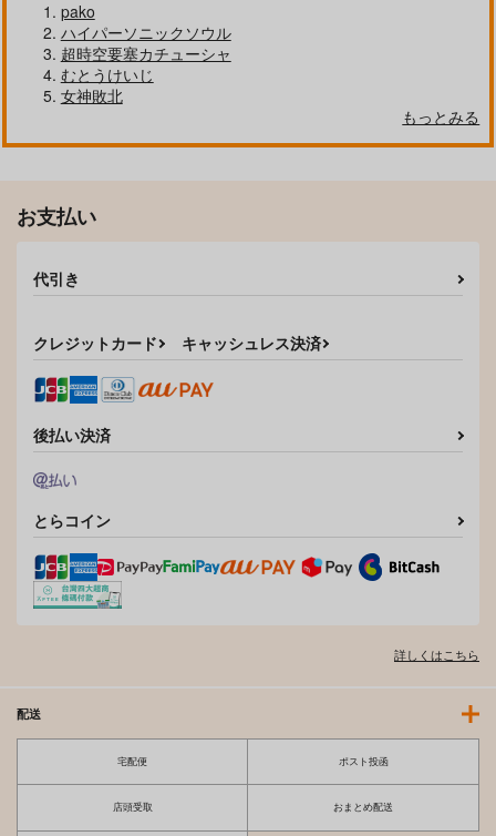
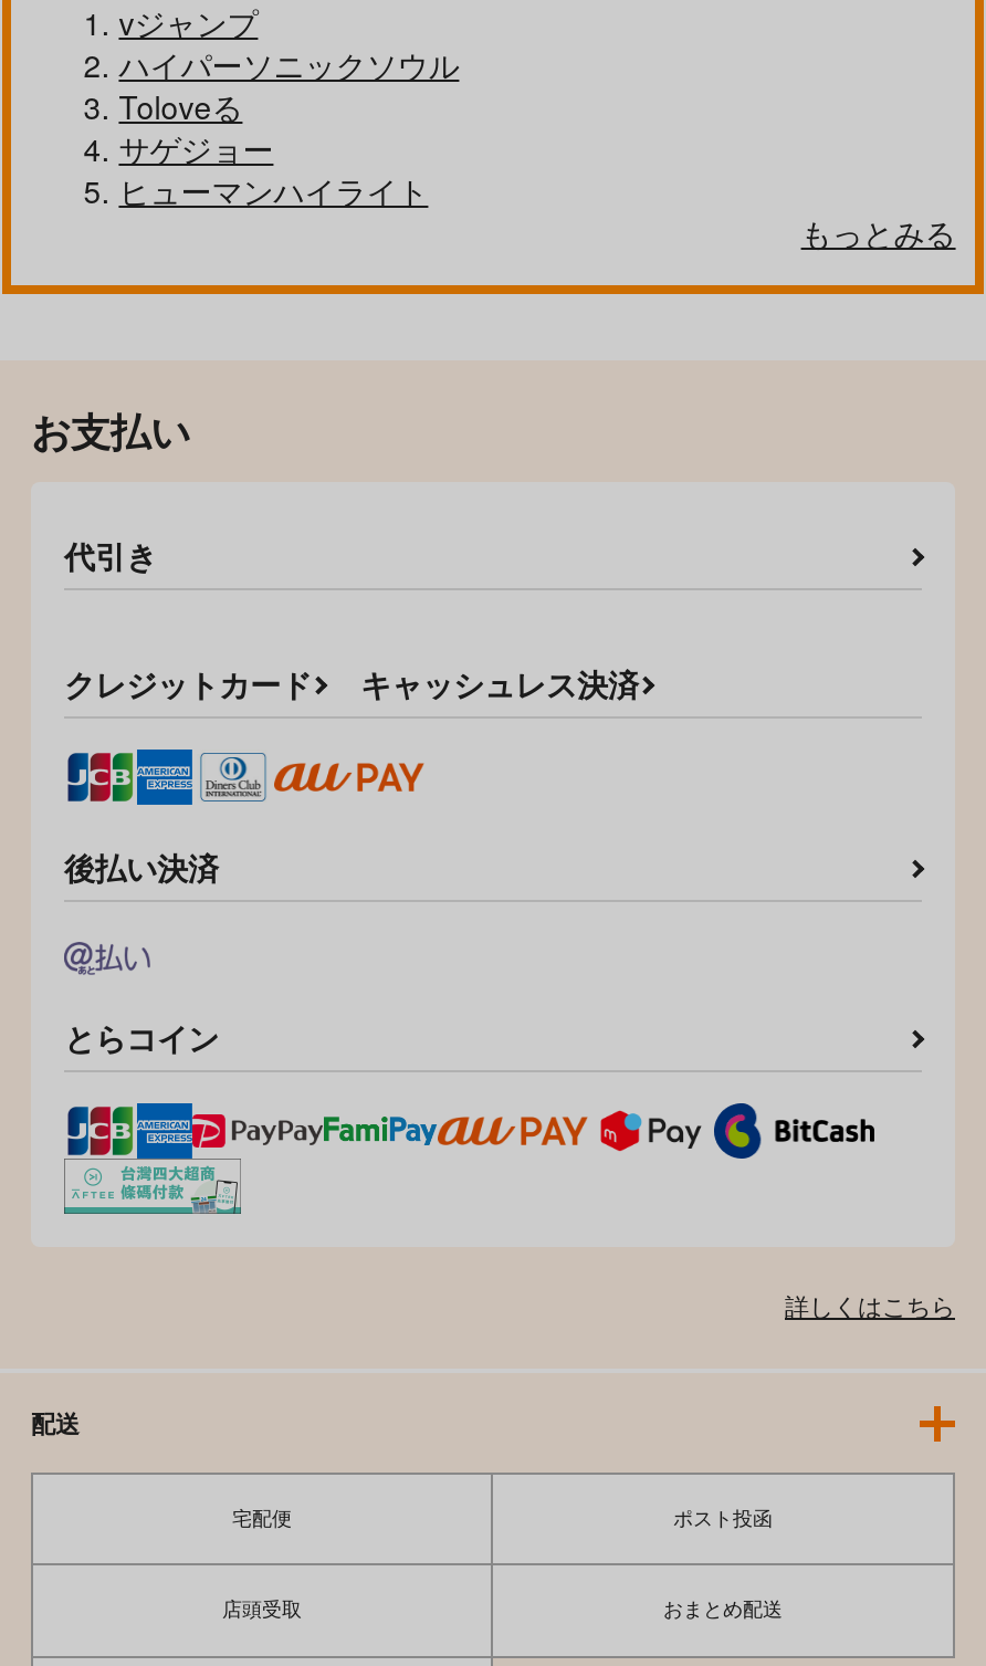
[61,0,95,23] pako -> [119,1,258,45] vジャンプ
[61,43,231,107] 超時空要塞カチューシャ | むとうけいじ | 女神敗北 -> [119,85,428,213] Toloveる | サゲジョー | ヒューマンハイライト

